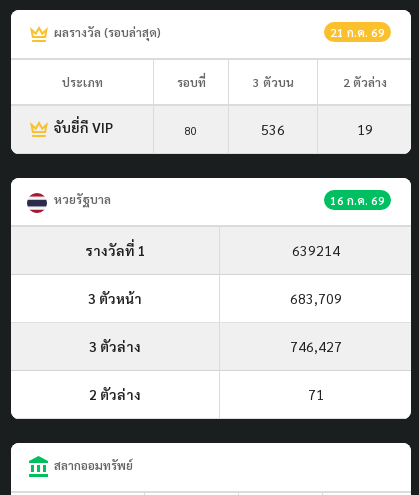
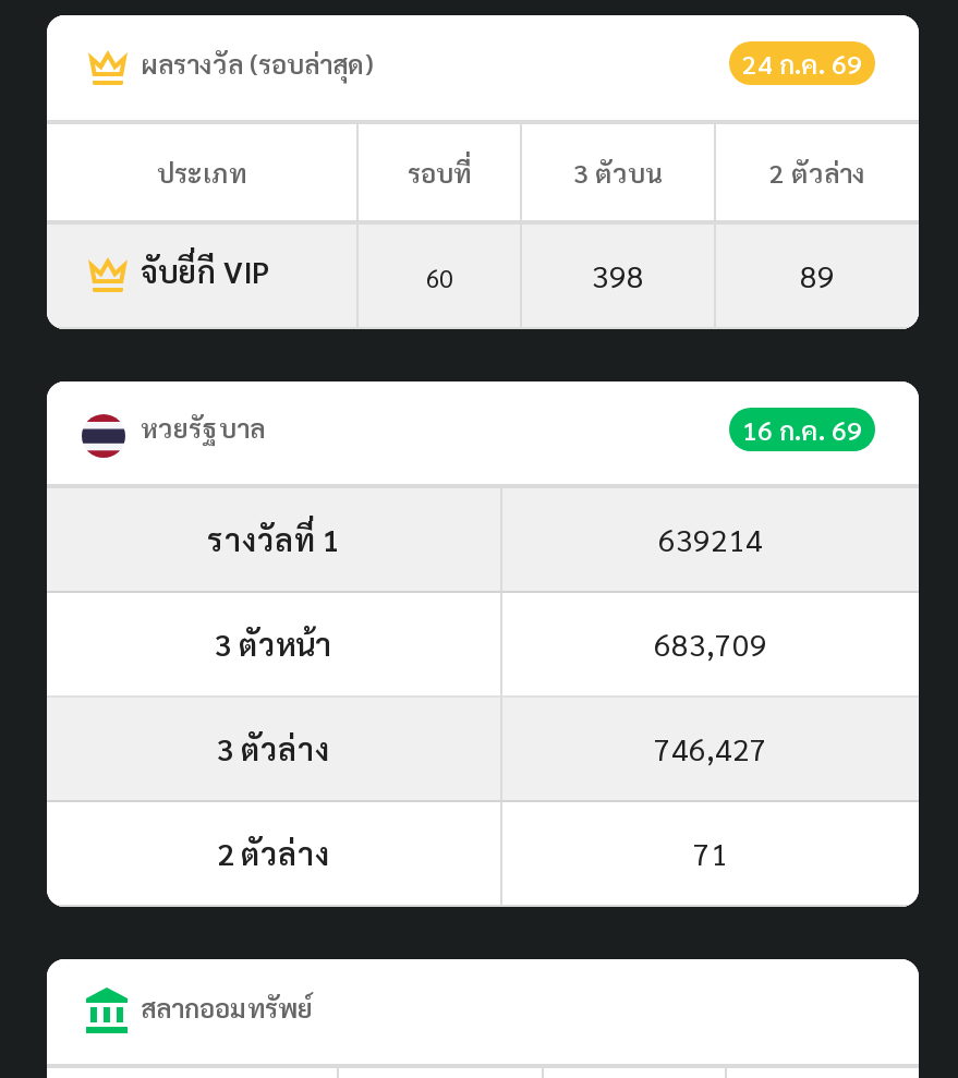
[330,24,385,40] 21 ก.ค. 69 -> [742,45,862,80] 24 ก.ค. 69
[185,123,197,138] 80 -> [426,261,452,294] 60
[261,120,285,138] 536 -> [592,255,644,294] 398
[356,120,372,138] 19 -> [800,255,835,294] 89

